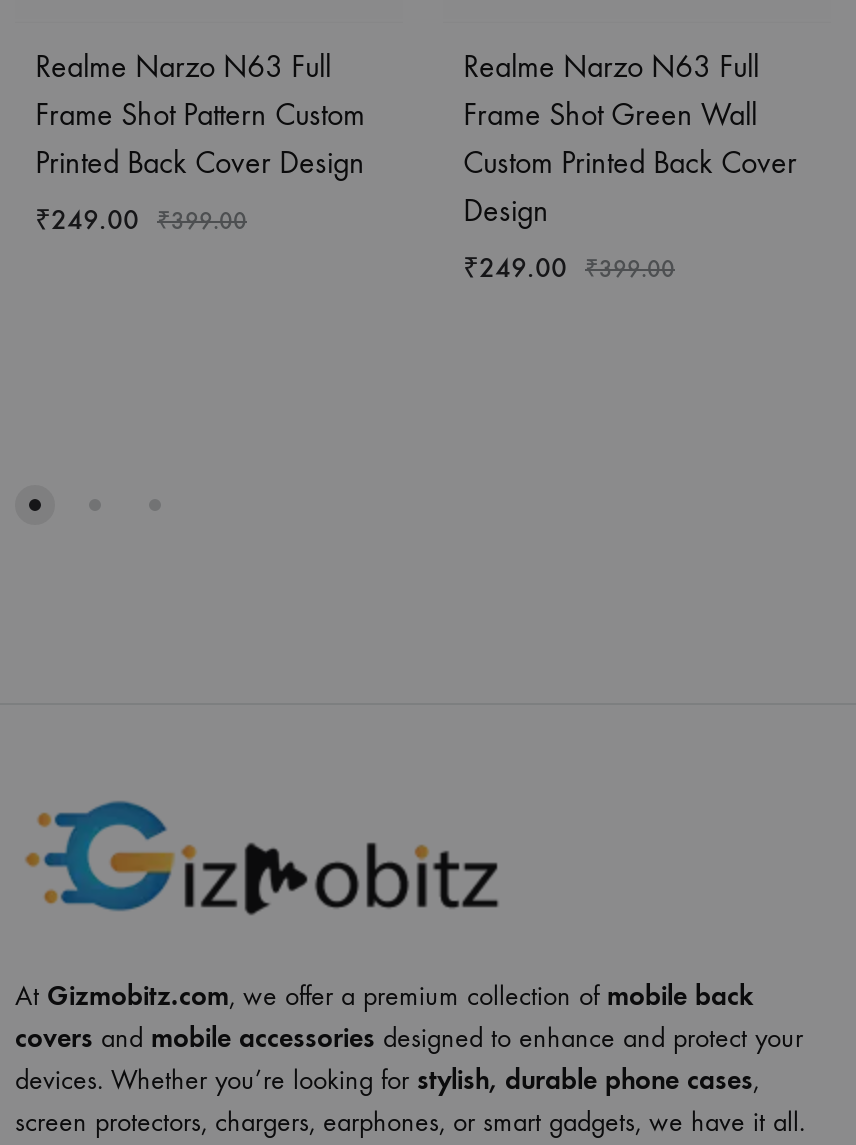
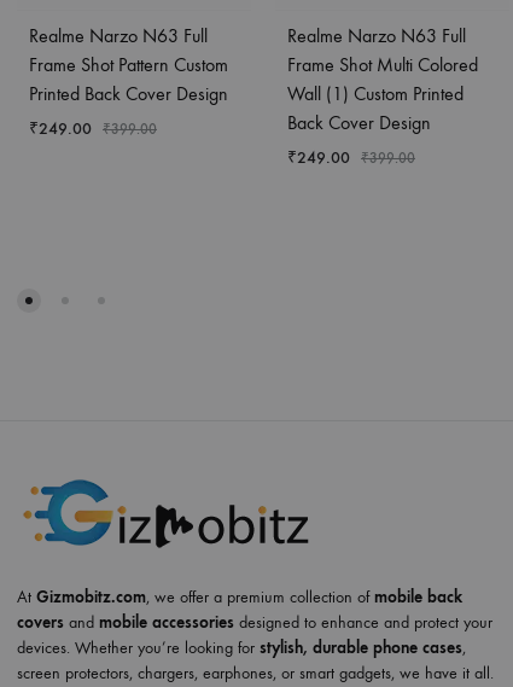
[463,95,797,229] Frame Shot Green Wall | Custom Printed Back Cover | Design -> [287,53,478,134] Frame Shot Multi Colored | Wall (1) Custom Printed | Back Cover Design

